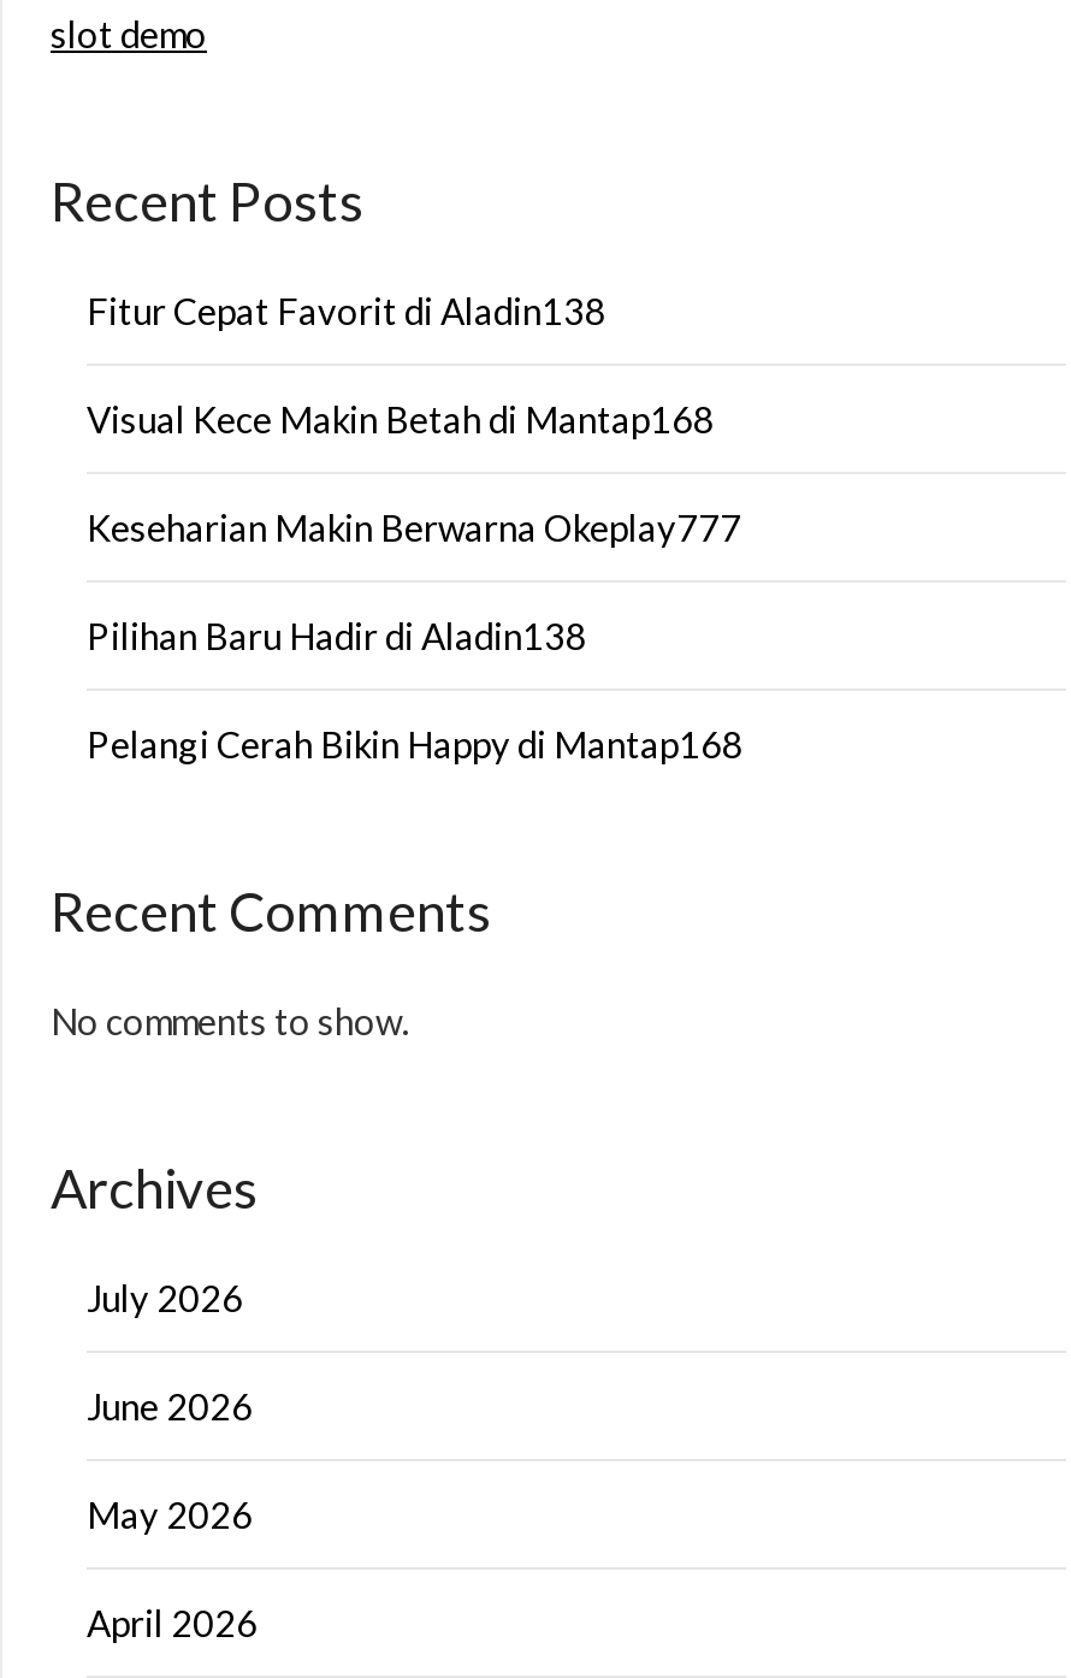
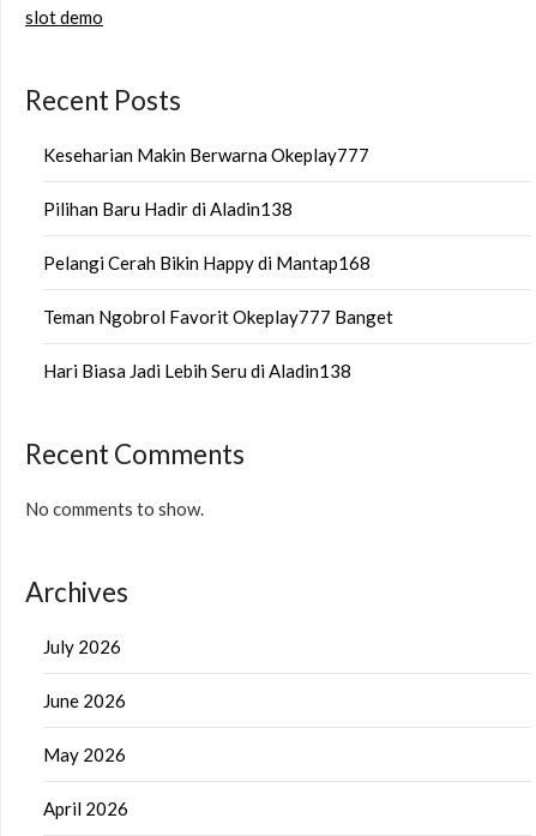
[87,288,715,439] Fitur Cepat Favorit di Aladin138 | Visual Kece Makin Betah di Mantap168 -> none
moved [87,504,744,764] -> [43,143,371,273]: Keseharian Makin Berwarna Okeplay777 | Pilihan Baru Hadir di Aladin138 | Pelangi Cerah Bikin Happy di Mantap168
none -> [43,305,393,381] Teman Ngobrol Favorit Okeplay777 Banget | Hari Biasa Jadi Lebih Seru di Aladin138

